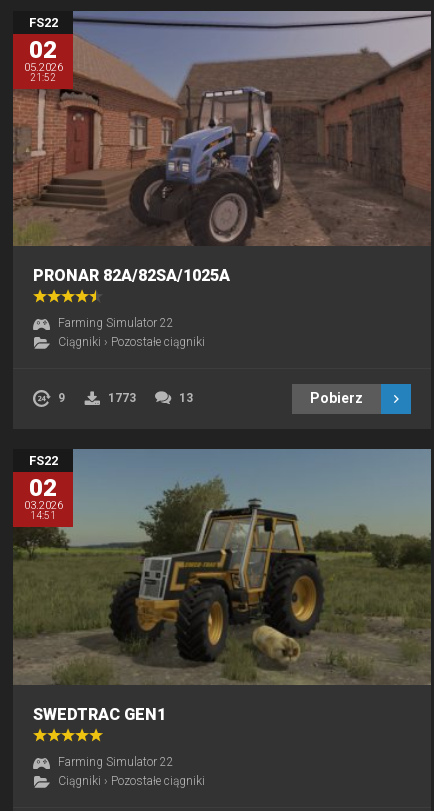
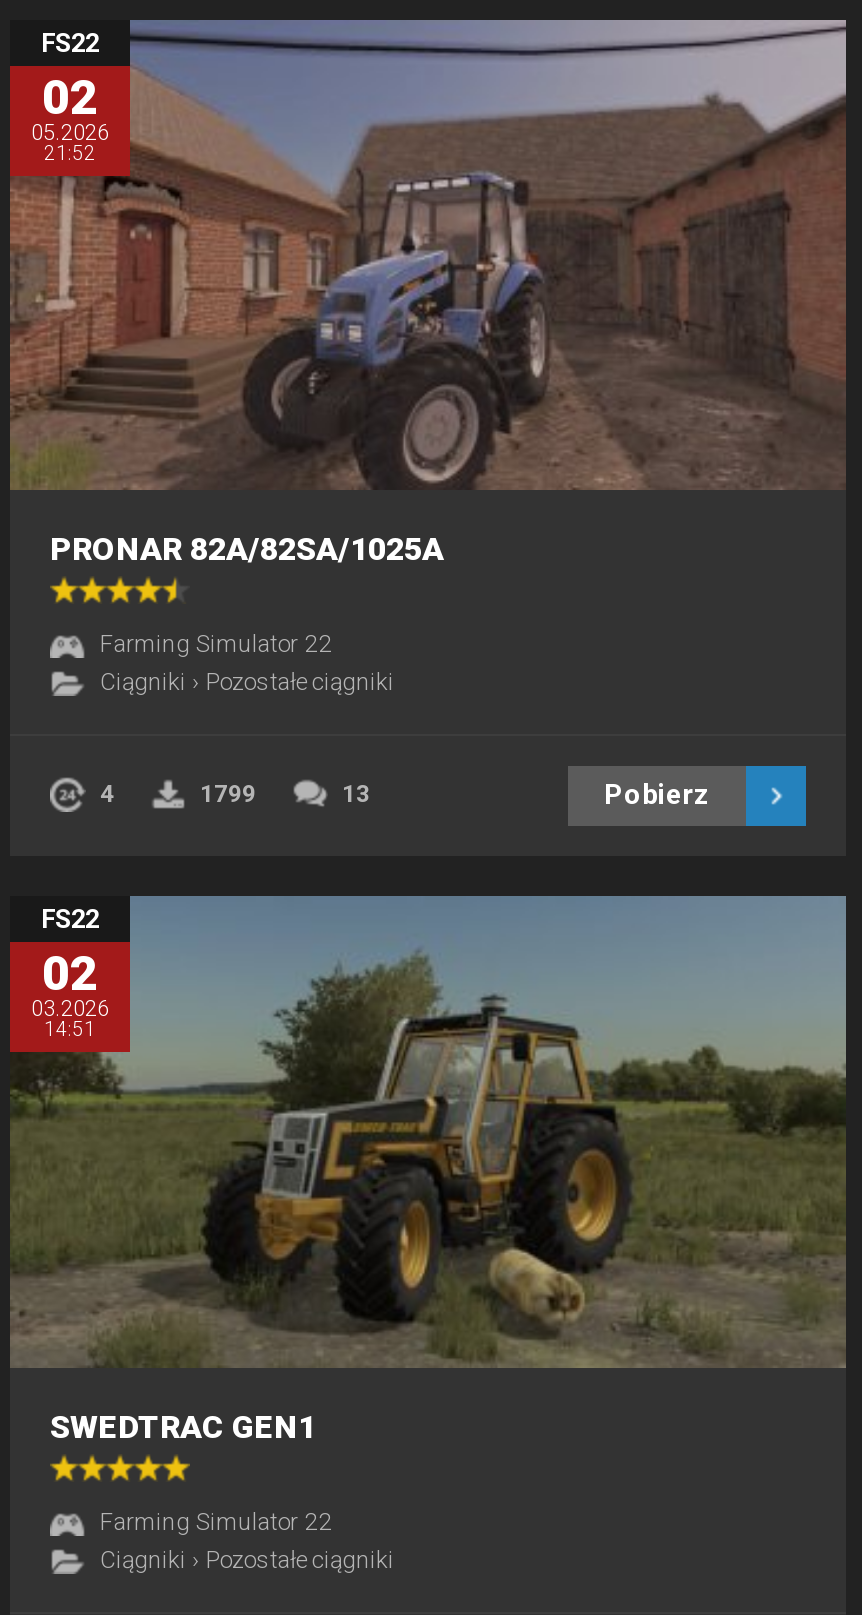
[58,391,65,405] 9 -> [100,781,114,809] 4
[108,391,136,405] 1773 -> [200,781,256,809] 1799

